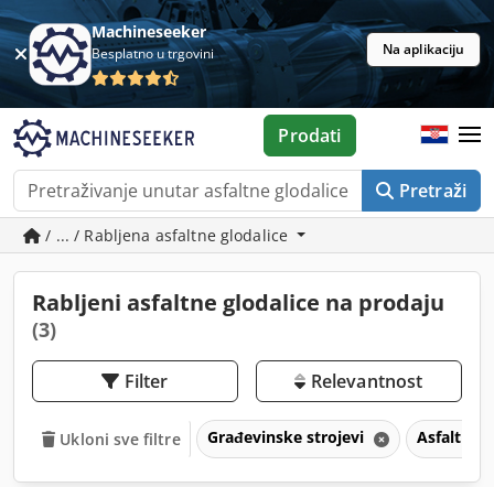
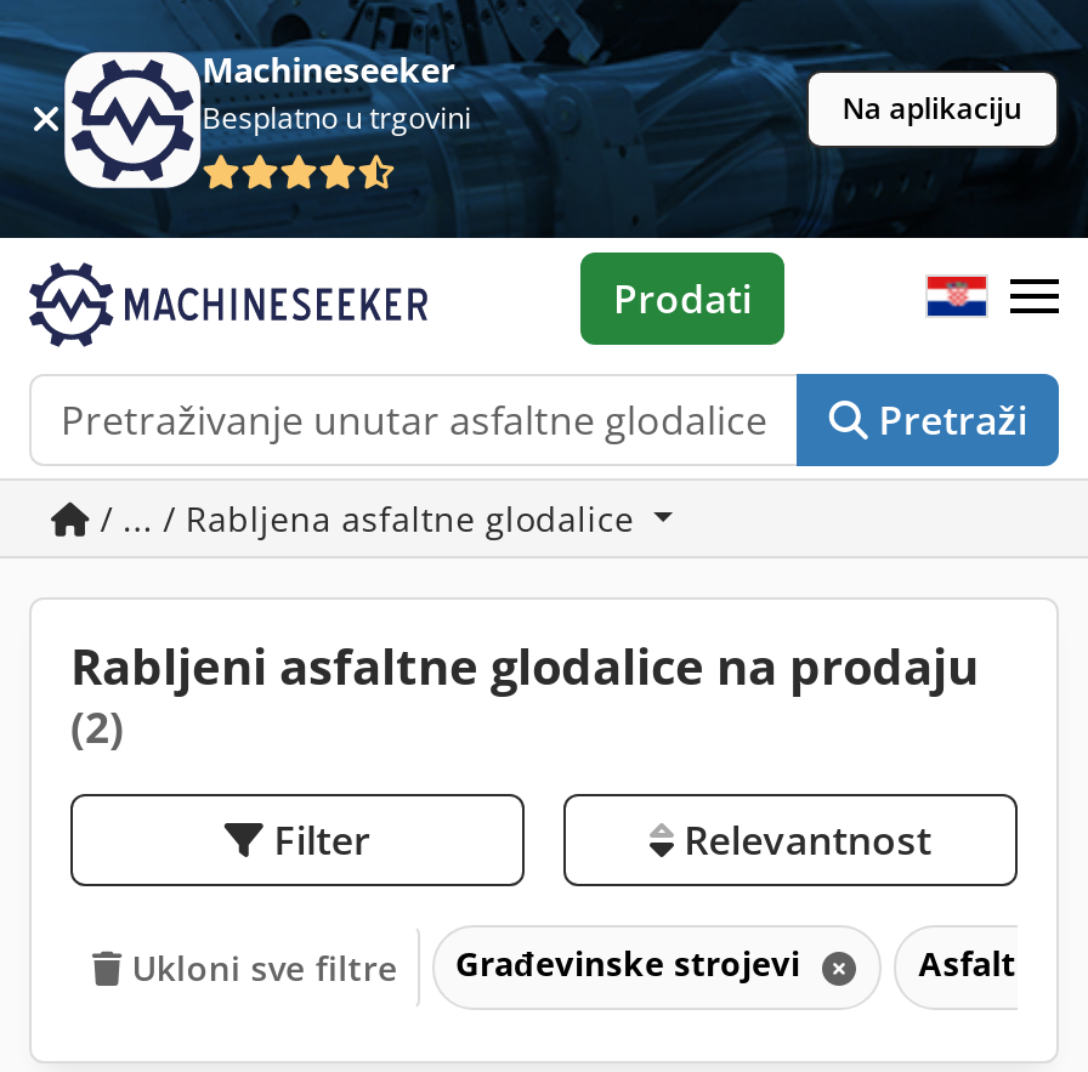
[32,316,56,343] (3) -> [70,697,124,755] (2)

